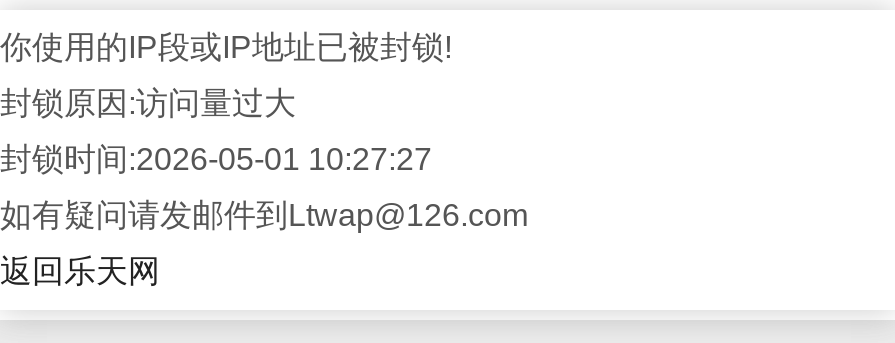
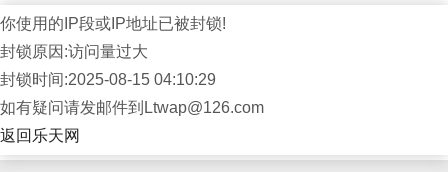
[0,142,432,176] 封锁时间:2026-05-01 10:27:27 -> [0,71,216,88] 封锁时间:2025-08-15 04:10:29

